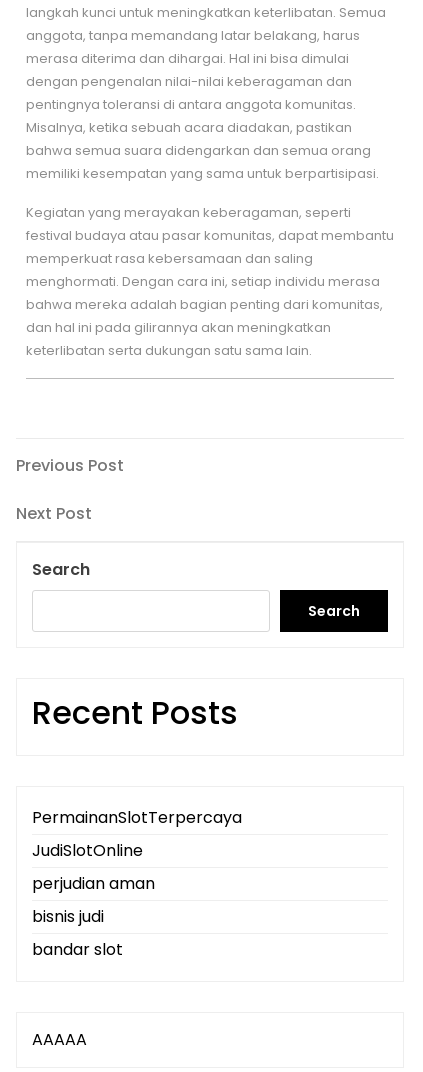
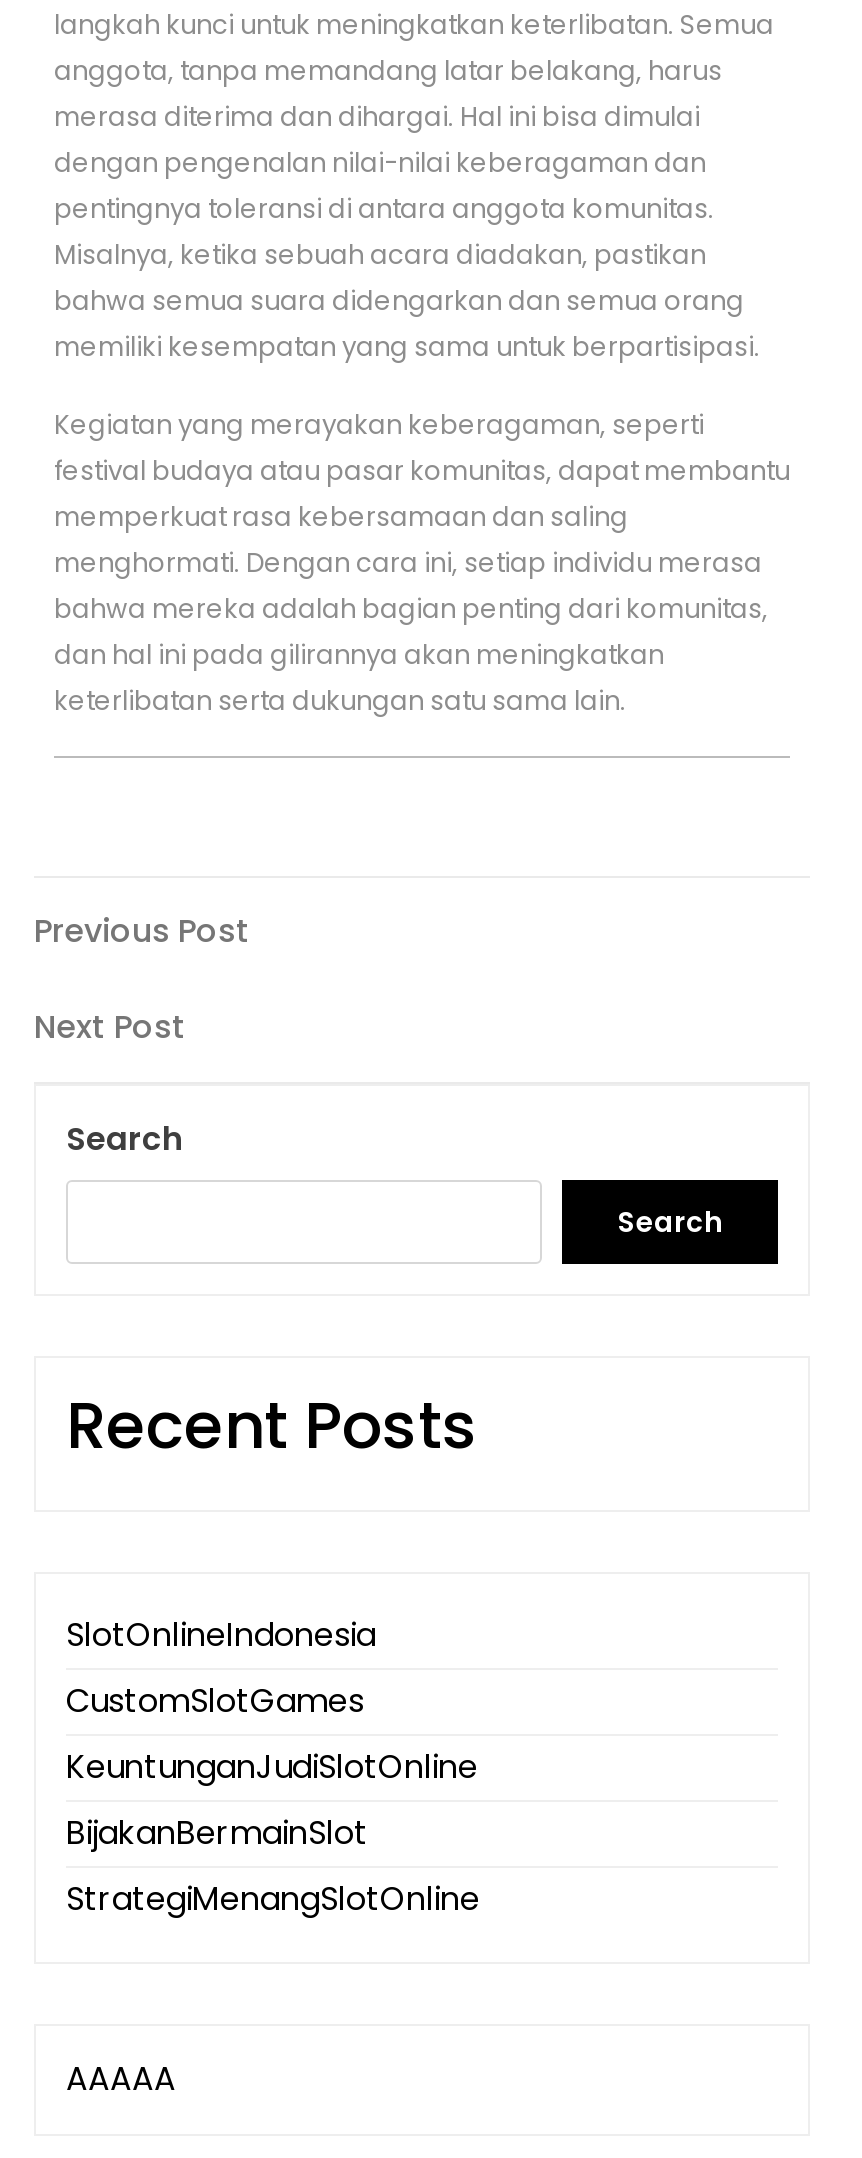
[32,806,242,961] PermainanSlotTerpercaya | JudiSlotOnline | perjudian aman | bisnis judi | bandar slot -> [66,1612,480,1922] SlotOnlineIndonesia | CustomSlotGames | KeuntunganJudiSlotOnline | BijakanBermainSlot | StrategiMenangSlotOnline

